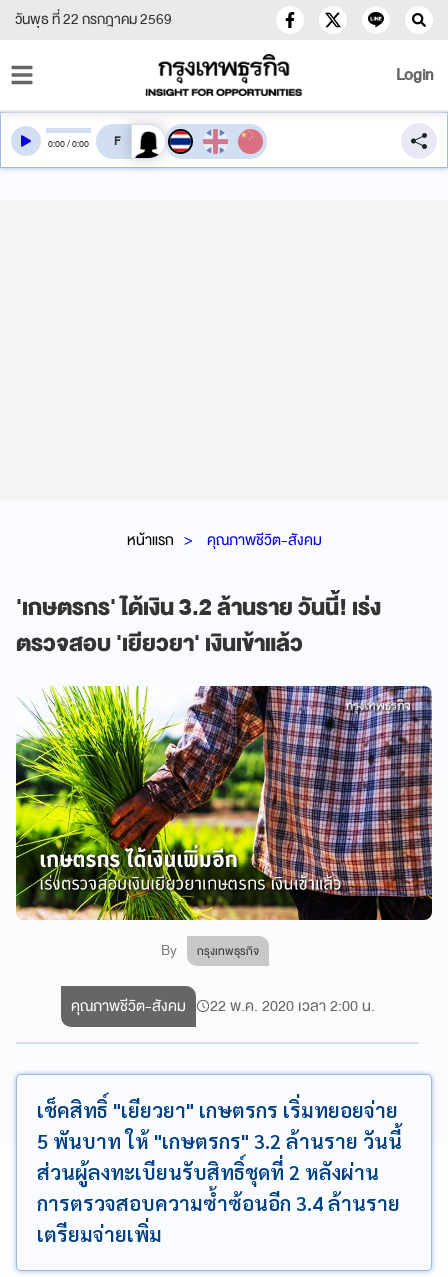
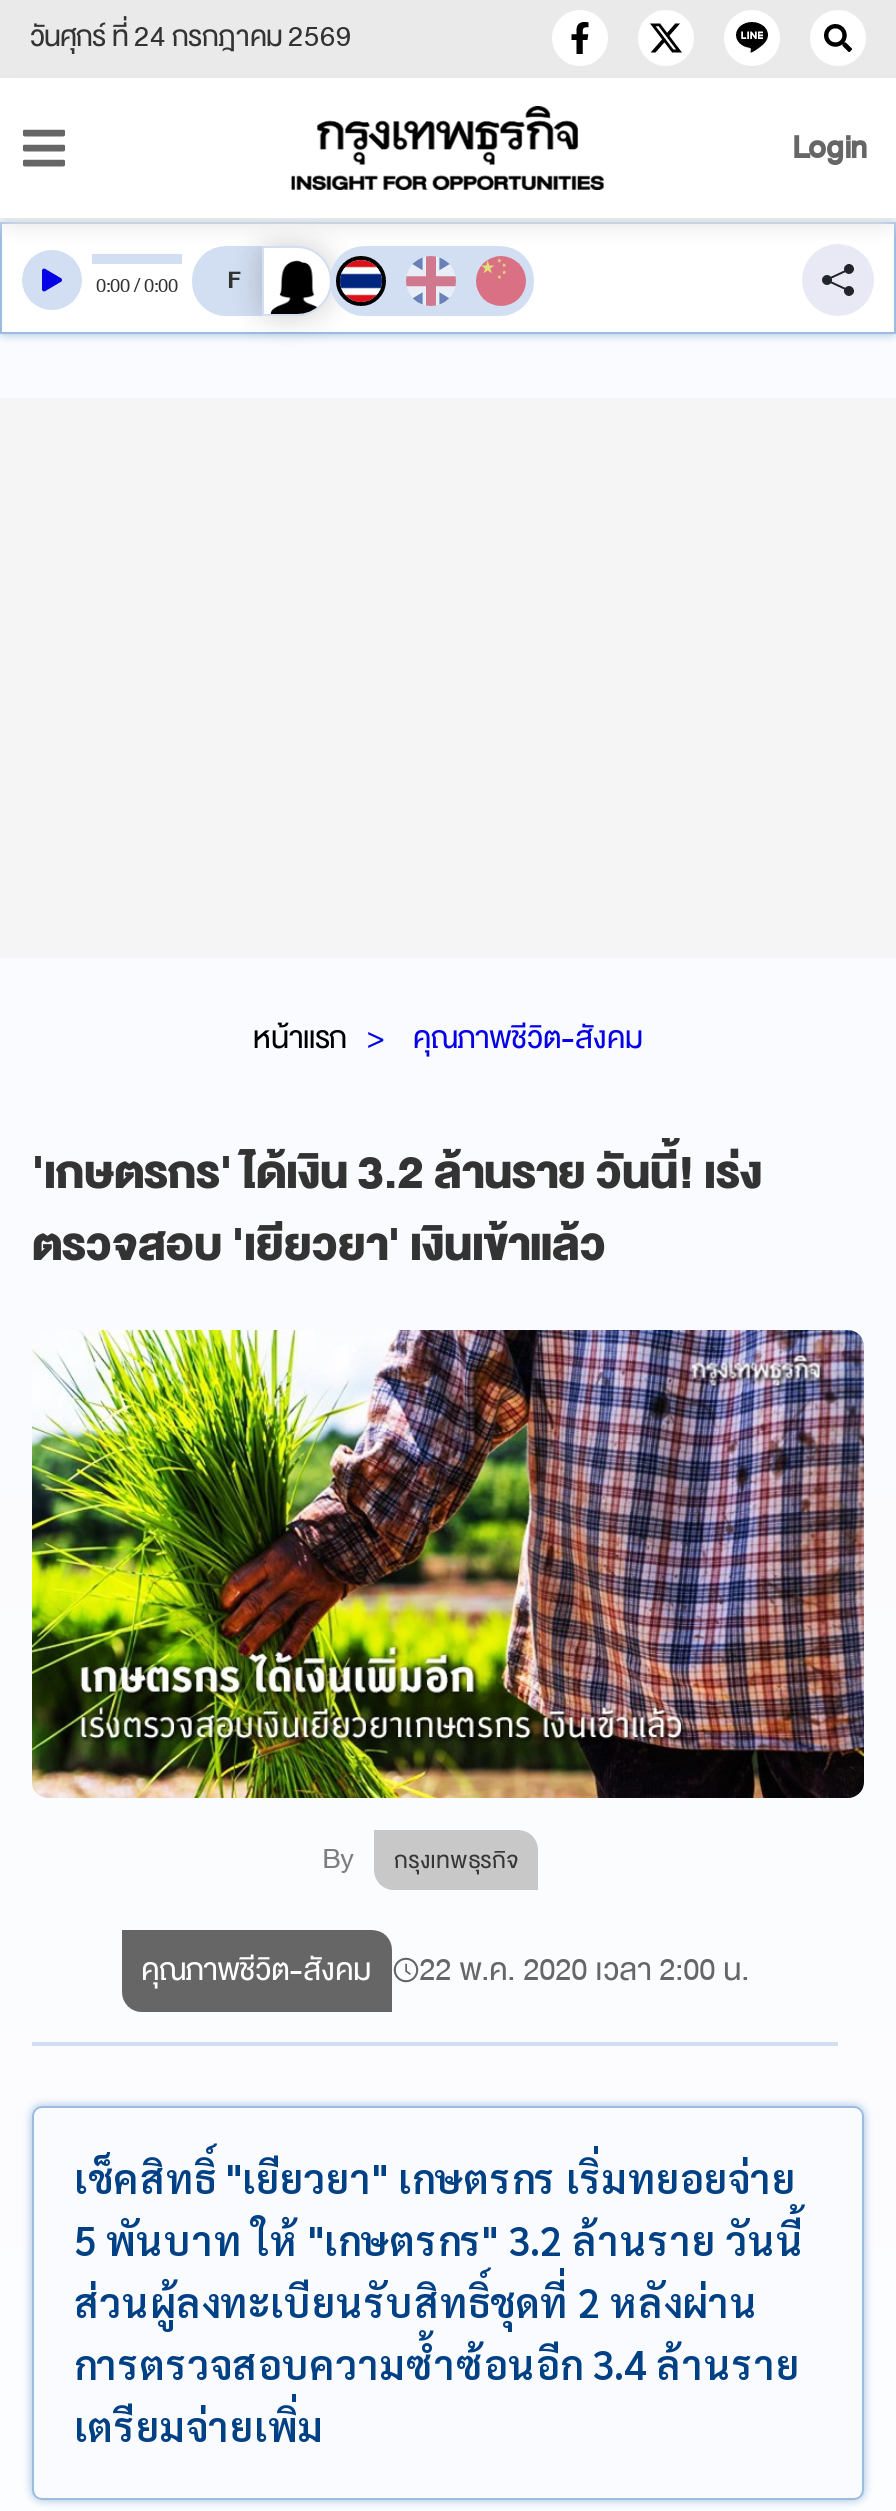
[15,7,172,32] วันพุธ ที่ 22 กรกฎาคม 2569 -> [30,12,352,62] วันศุกร์ ที่ 24 กรกฎาคม 2569

